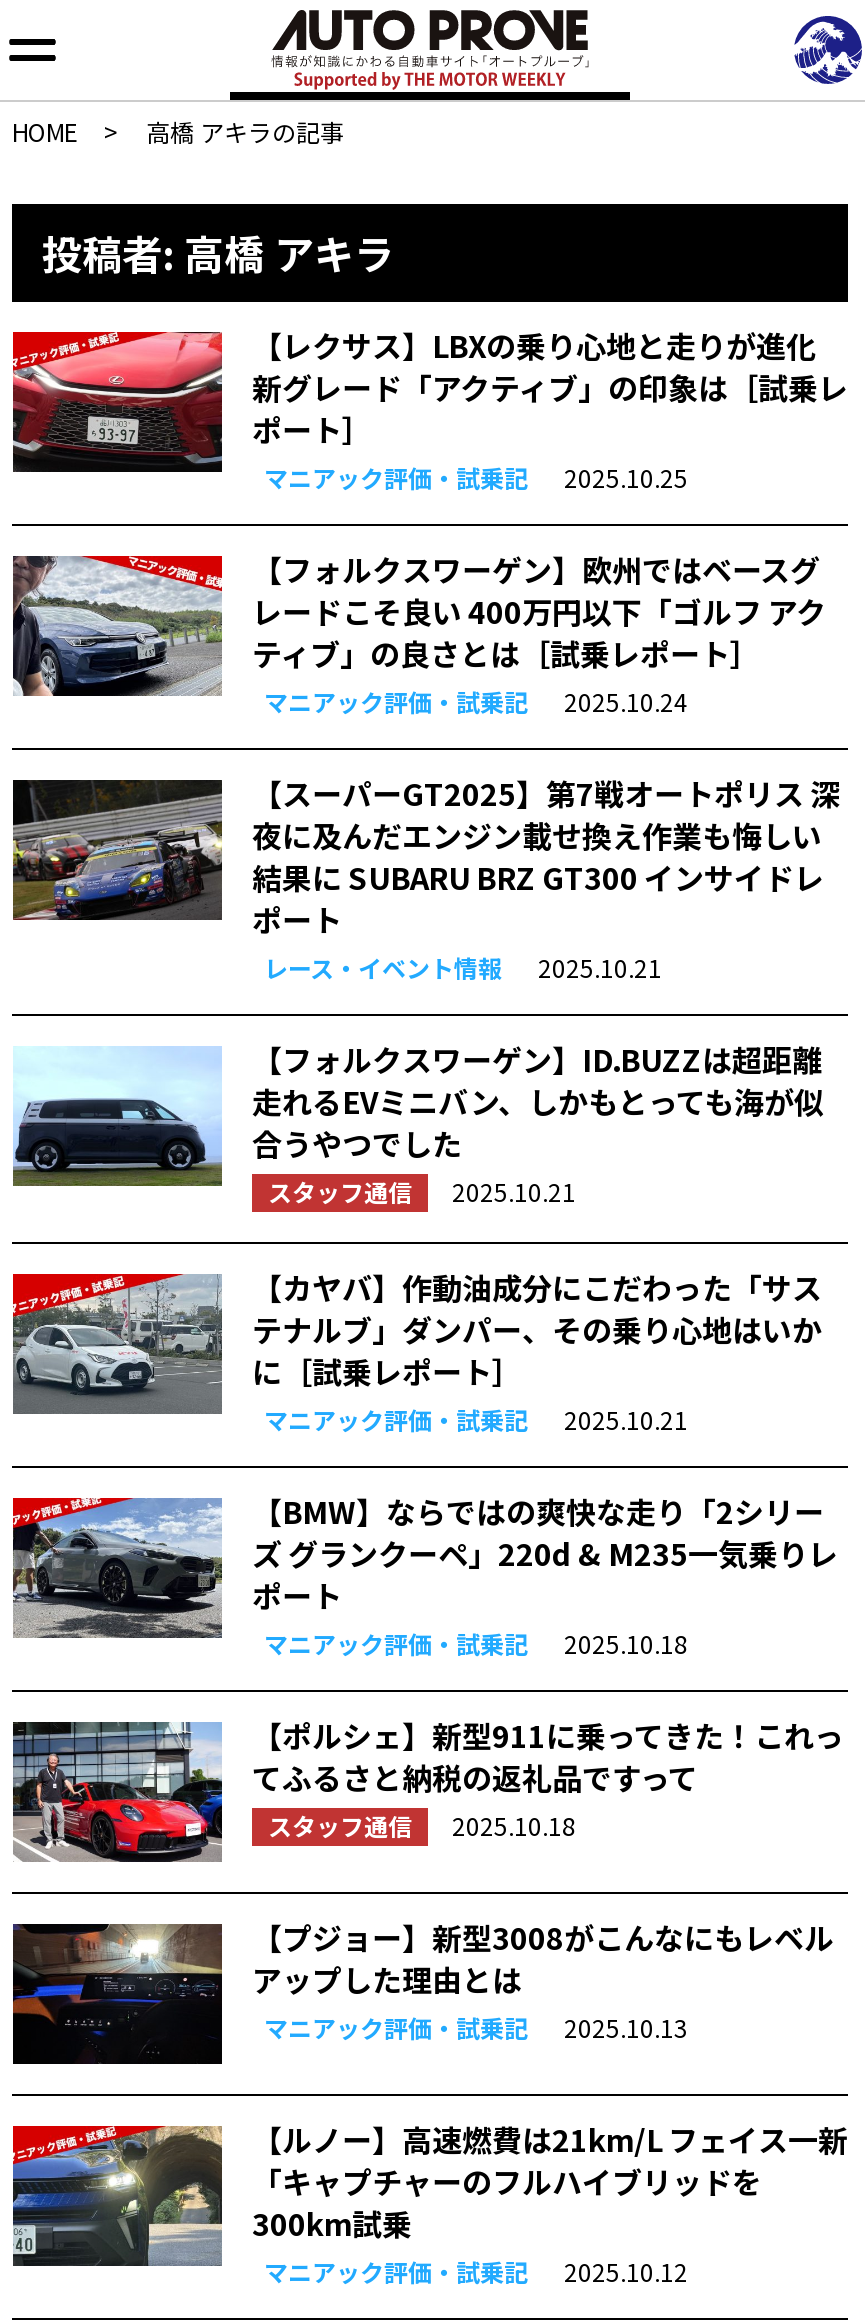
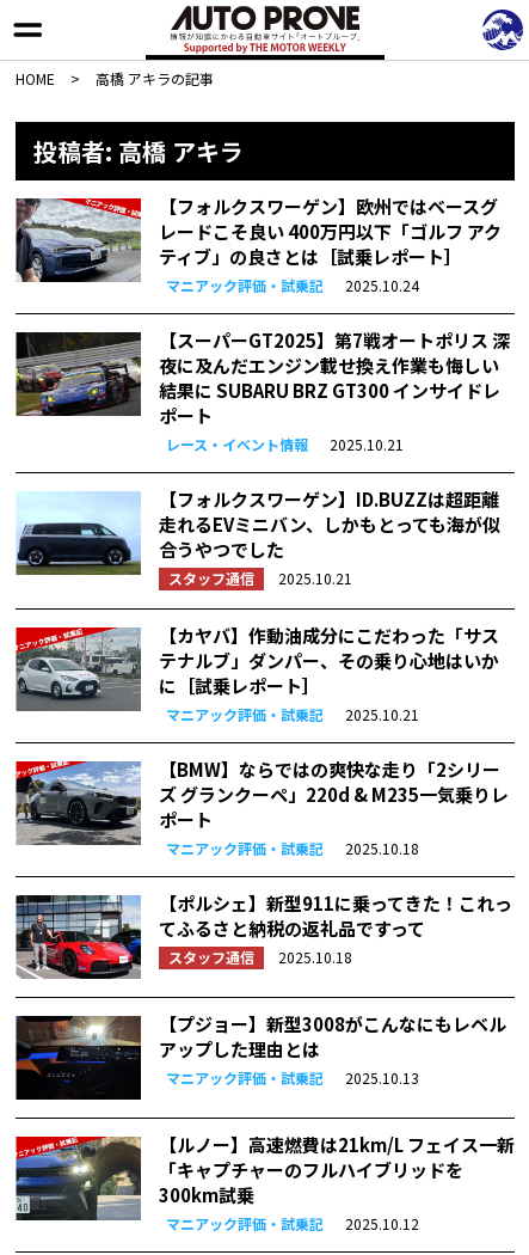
[12,324,848,494] [image] | 【レクサス】LBXの乗り心地と走りが進化 | 新グレード「アクティブ」の印象は［試乗レ | ポート］ | マニアック評価・試乗記 | 2025.10.25 -> none

